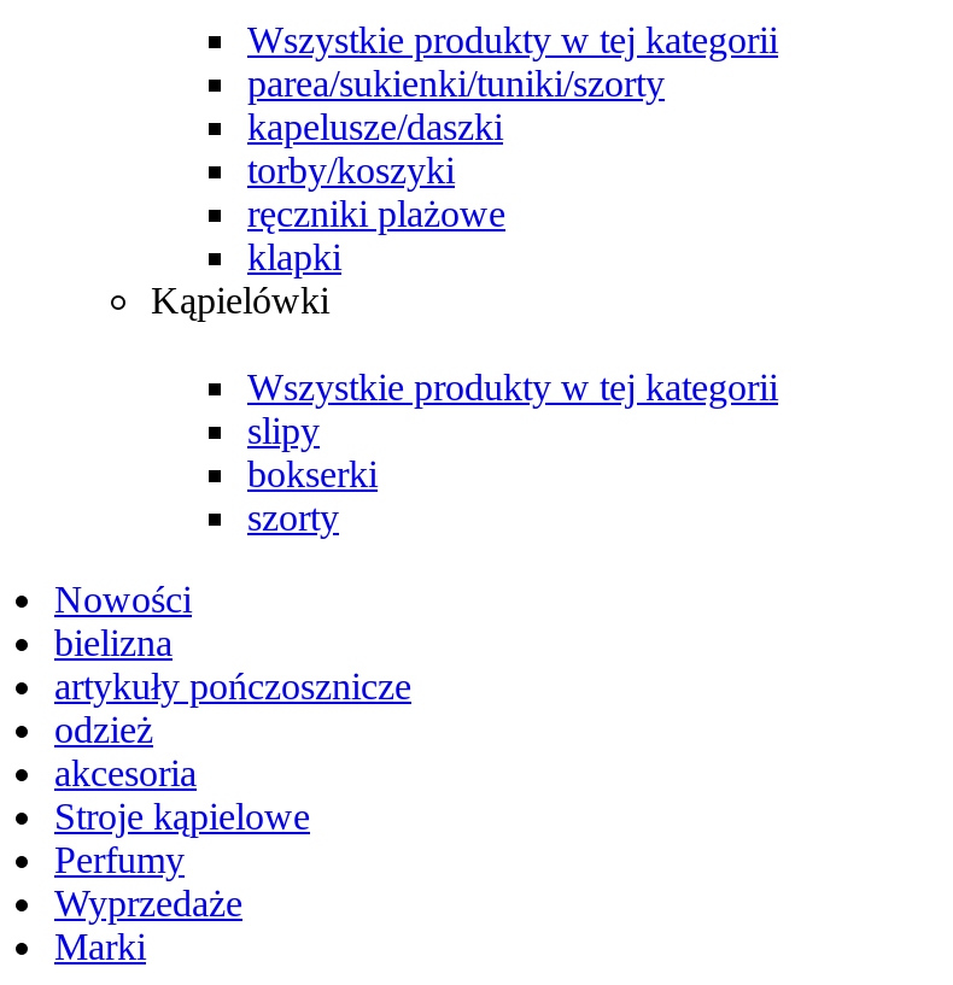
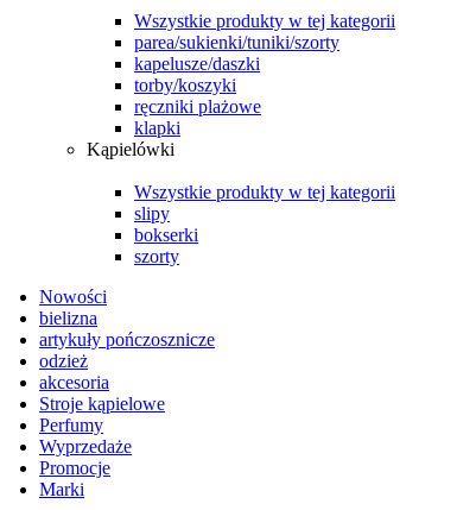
none -> [39,458,110,478] Promocje

